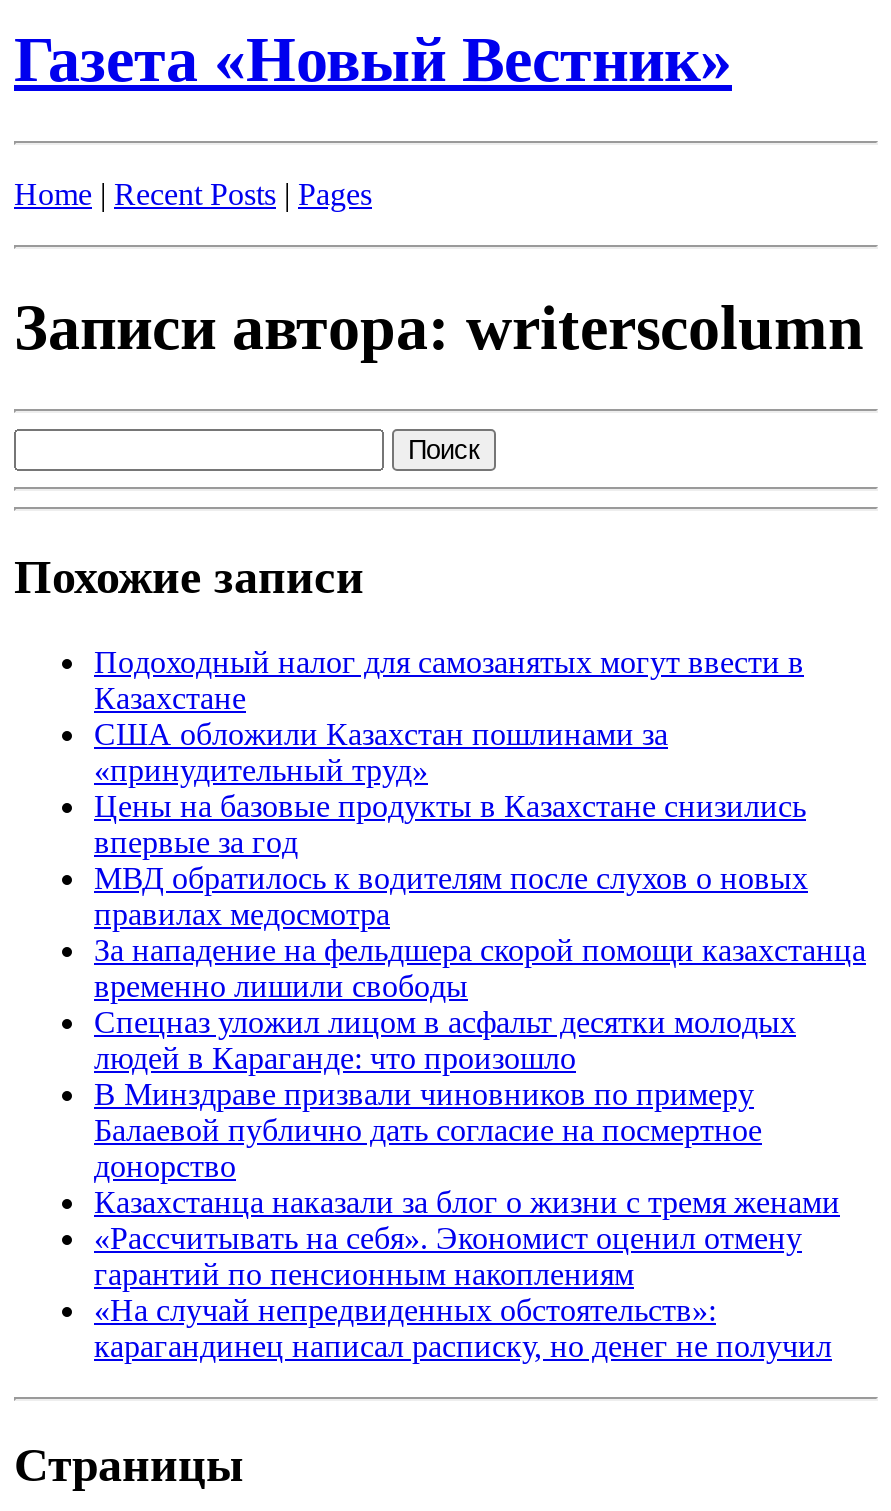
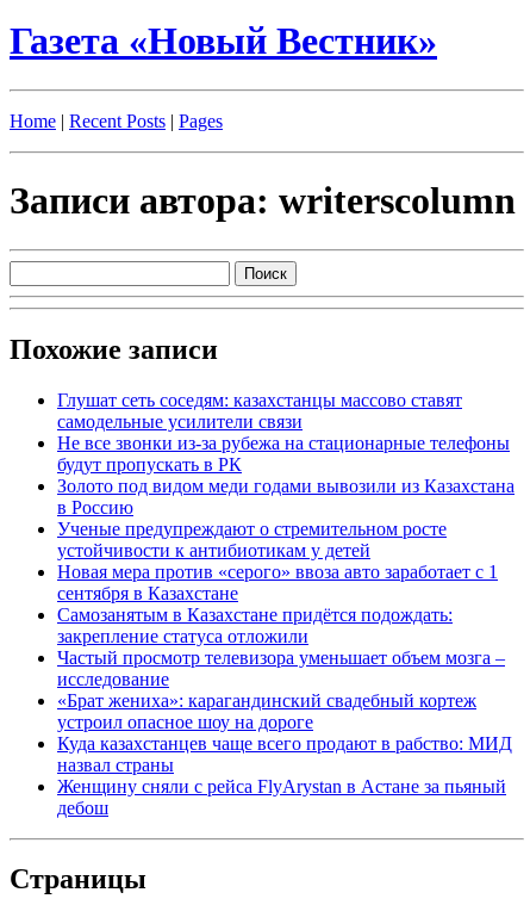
[94,644,866,1362] Подоходный налог для самозанятых могут ввести в | Казахстане | США обложили Казахстан пошлинами за | «принудительный труд» | Цены на базовые продукты в Казахстане снизились | впервые за год | МВД обратилось к водителям после слухов о новых | правилах медосмотра | За нападение на фельдшера скорой помощи казахстанца | временно лишили свободы | Спецназ уложил лицом в асфальт десятки молодых | людей в Караганде: что произошло | В Минздраве призвали чиновников по примеру | Балаевой публично дать согласие на посмертное | донорство | Казахстанца наказали за блог о жизни с тремя женами | «Рассчитывать на себя». Экономист оценил отмену | гарантий по пенсионным накоплениям | «На случай непредвиденных обстоятельств»: | карагандинец написал расписку, но денег не получил -> [57,389,515,817] Глушат сеть соседям: казахстанцы массово ставят | самодельные усилители связи | Не все звонки из-за рубежа на стационарные телефоны | будут пропускать в РК | Золото под видом меди годами вывозили из Казахстана | в Россию | Ученые предупреждают о стремительном росте | устойчивости к антибиотикам у детей | Новая мера против «серого» ввоза авто заработает с 1 | сентября в Казахстане | Самозанятым в Казахстане придётся подождать: | закрепление статуса отложили | Частый просмотр телевизора уменьшает объем мозга – | исследование | «Брат жениха»: карагандинский свадебный кортеж | устроил опасное шоу на дороге | Куда казахстанцев чаще всего продают в рабство: МИД | назвал страны | Женщину сняли с рейса FlyArystan в Астане за пьяный | дебош

